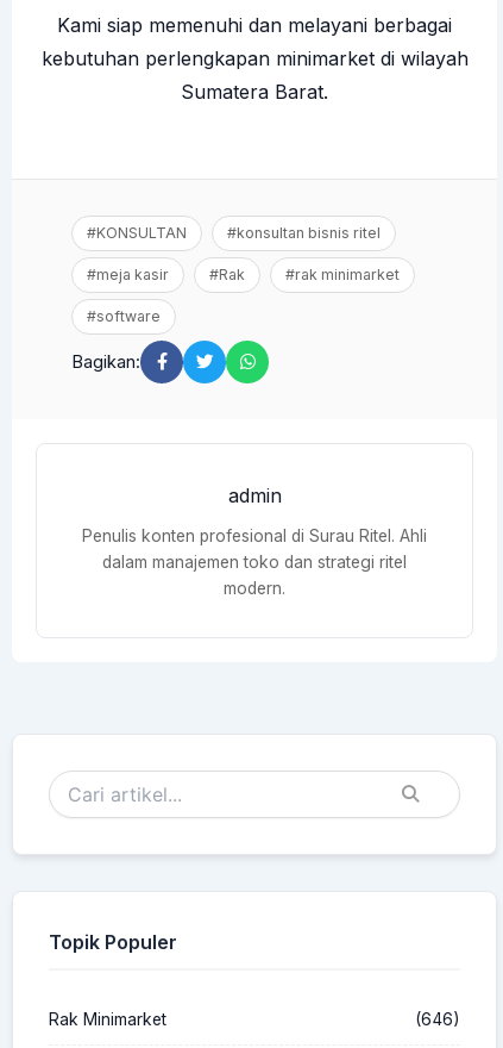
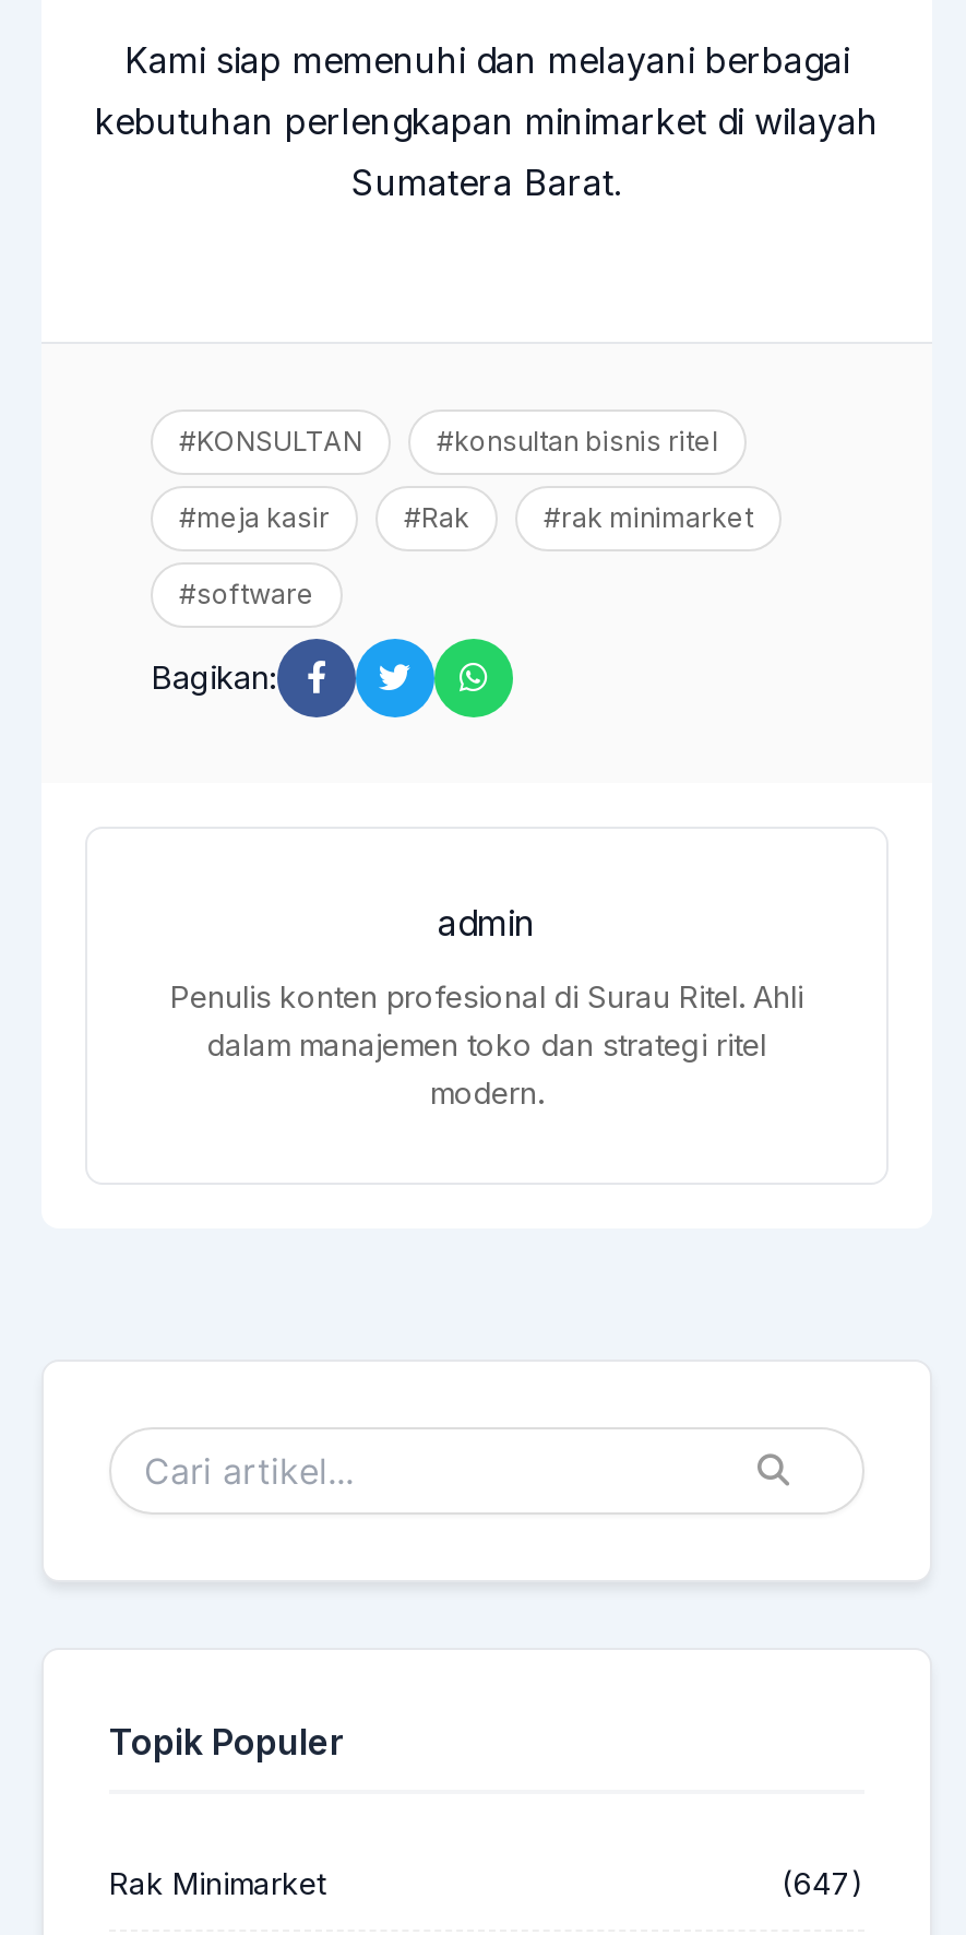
[415,1010,460,1029] (646) -> [782,1866,864,1901] (647)

